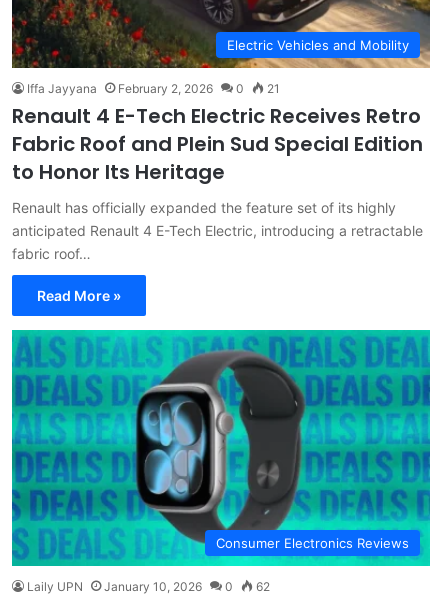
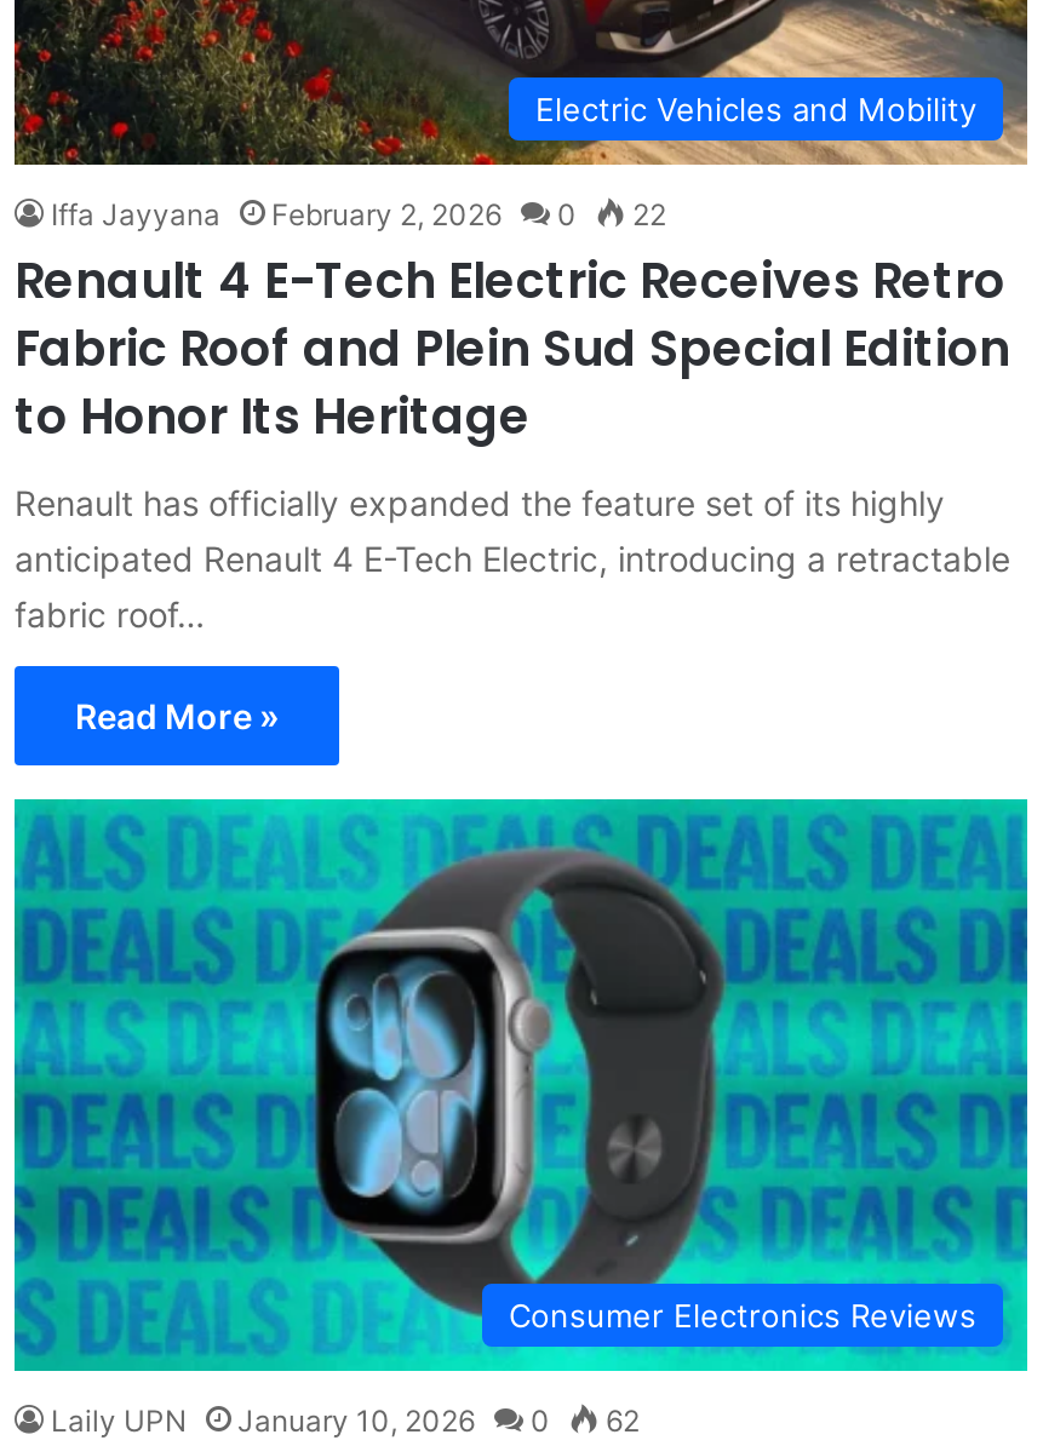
[27,81,280,96] Iffa Jayyana February 2, 2026 0 21 -> [51,196,666,232] Iffa Jayyana February 2, 2026 0 22

